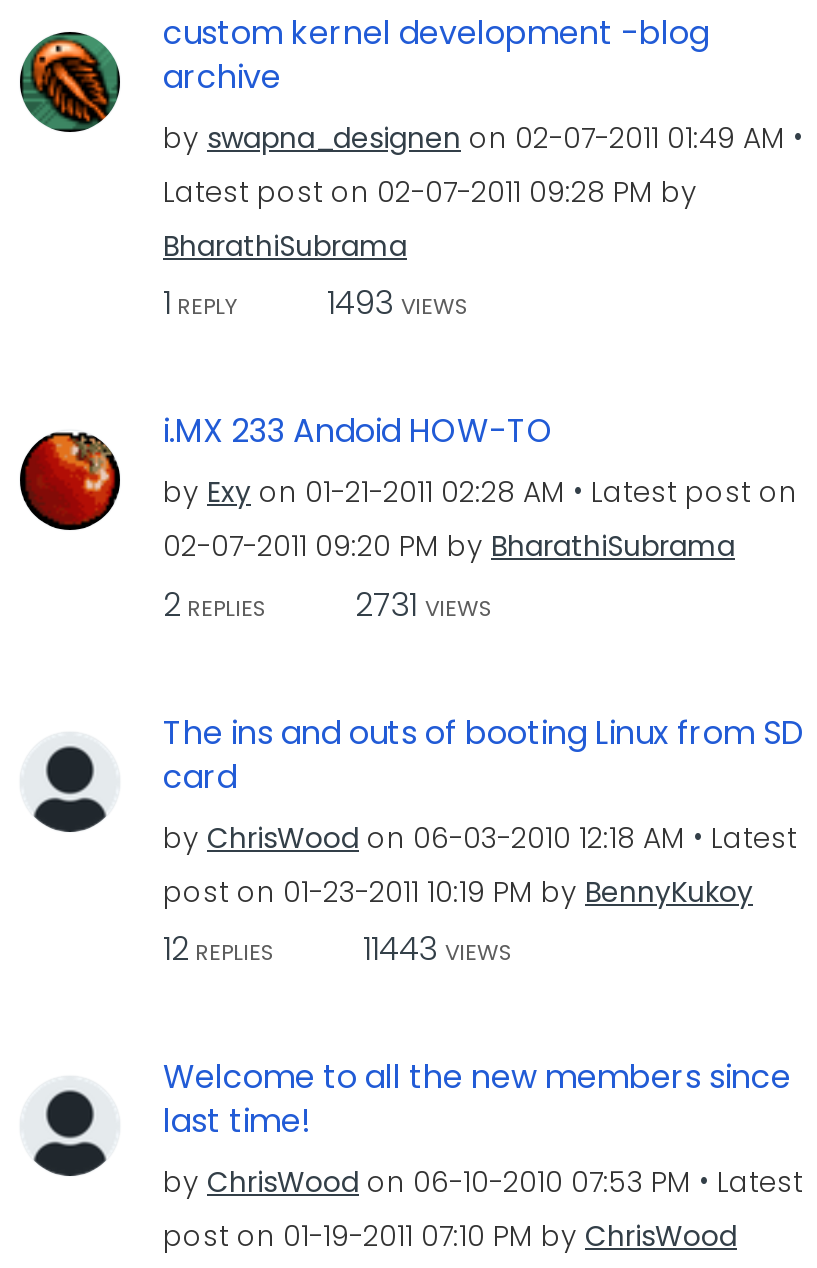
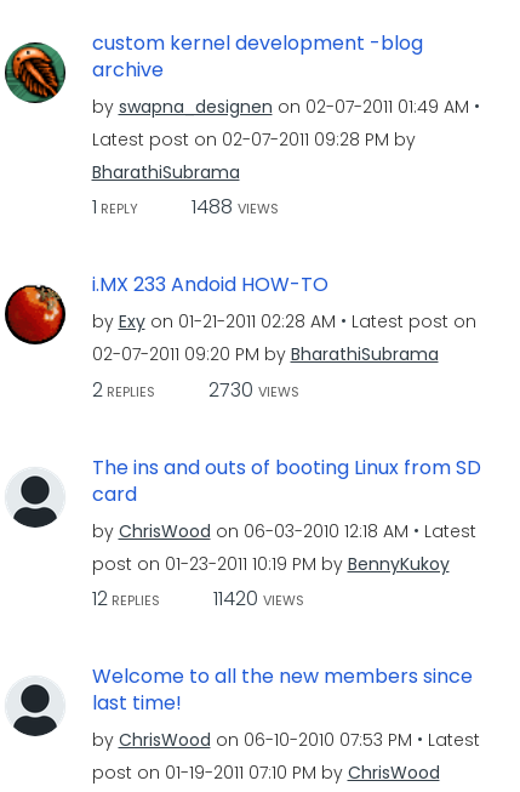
[163,280,469,326] 1 REPLY 1493 VIEWS -> [92,193,278,221] 1 REPLY 1488 VIEWS
[163,581,493,627] 2 REPLIES 2731 VIEWS -> [92,375,299,403] 2 REPLIES 2730 VIEWS
[163,926,513,972] 12 REPLIES 11443 VIEWS -> [92,585,304,612] 12 REPLIES 11420 VIEWS

